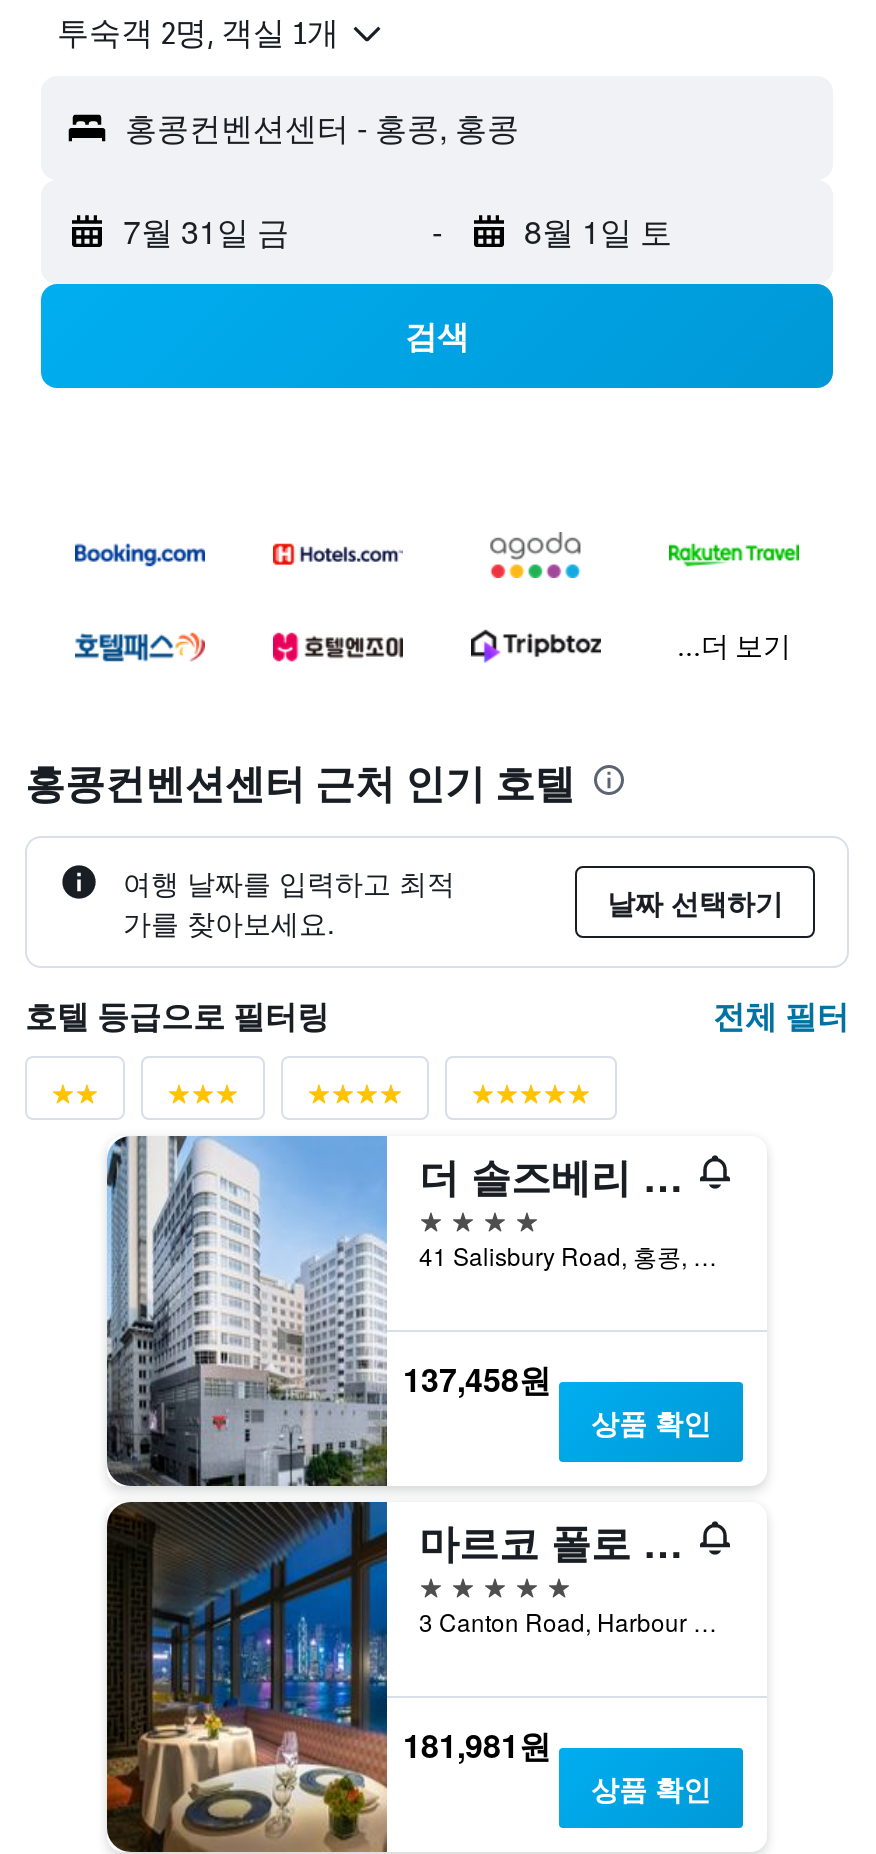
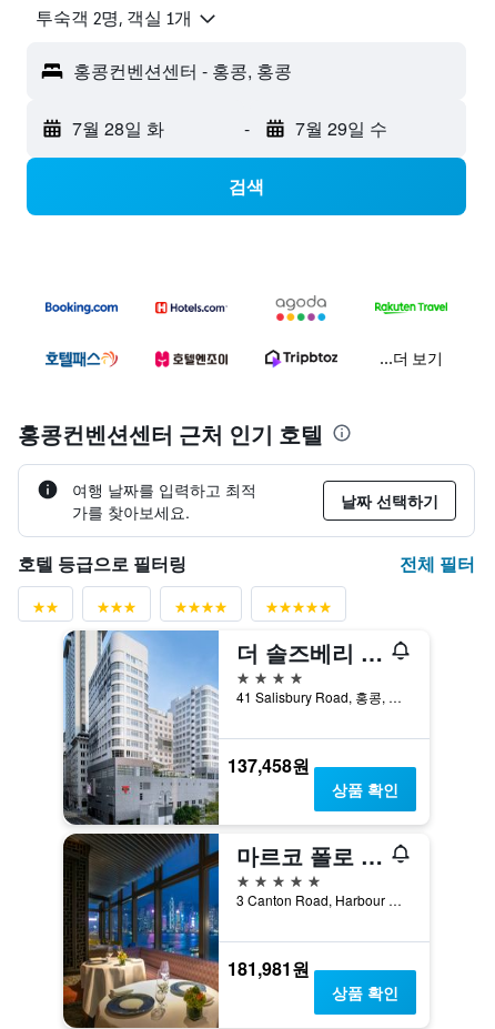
[123,208,289,254] 7월 31일 금 -> [72,116,164,141] 7월 28일 화
[524,208,672,254] 8월 1일 토 -> [295,116,387,141] 7월 29일 수

